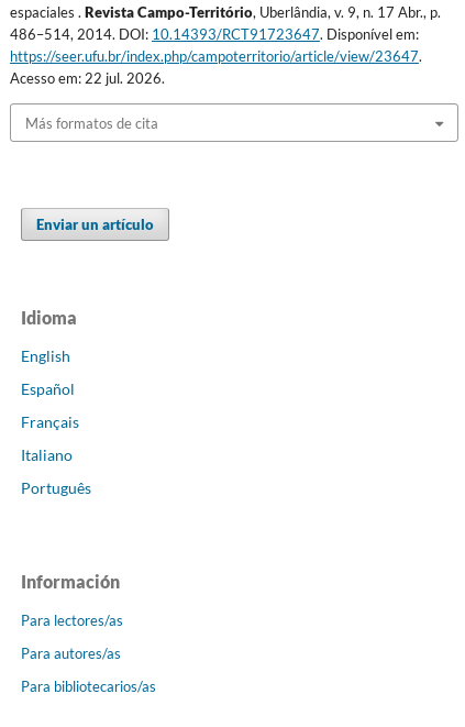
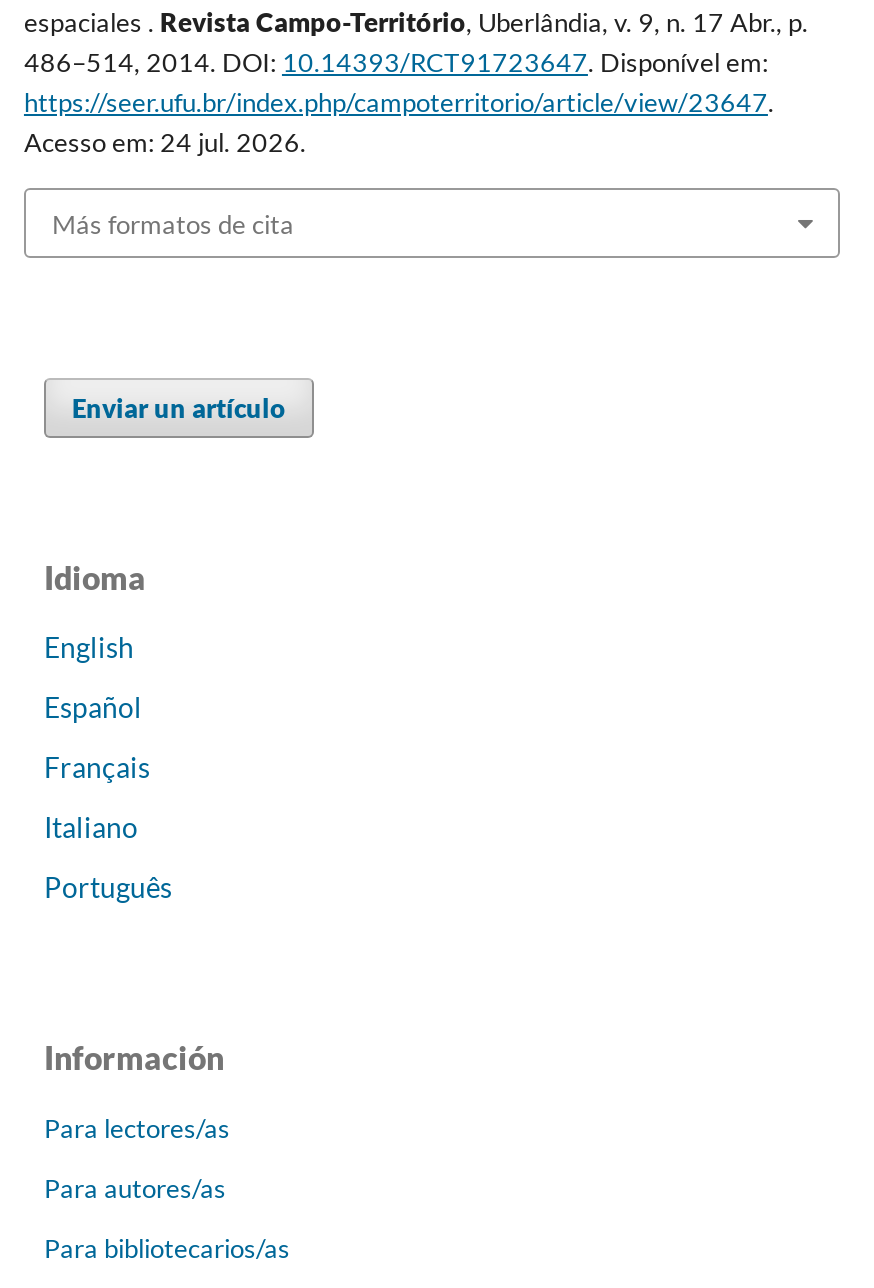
[10,70,165,87] Acesso em: 22 jul. 2026. -> [24,127,306,159] Acesso em: 24 jul. 2026.

